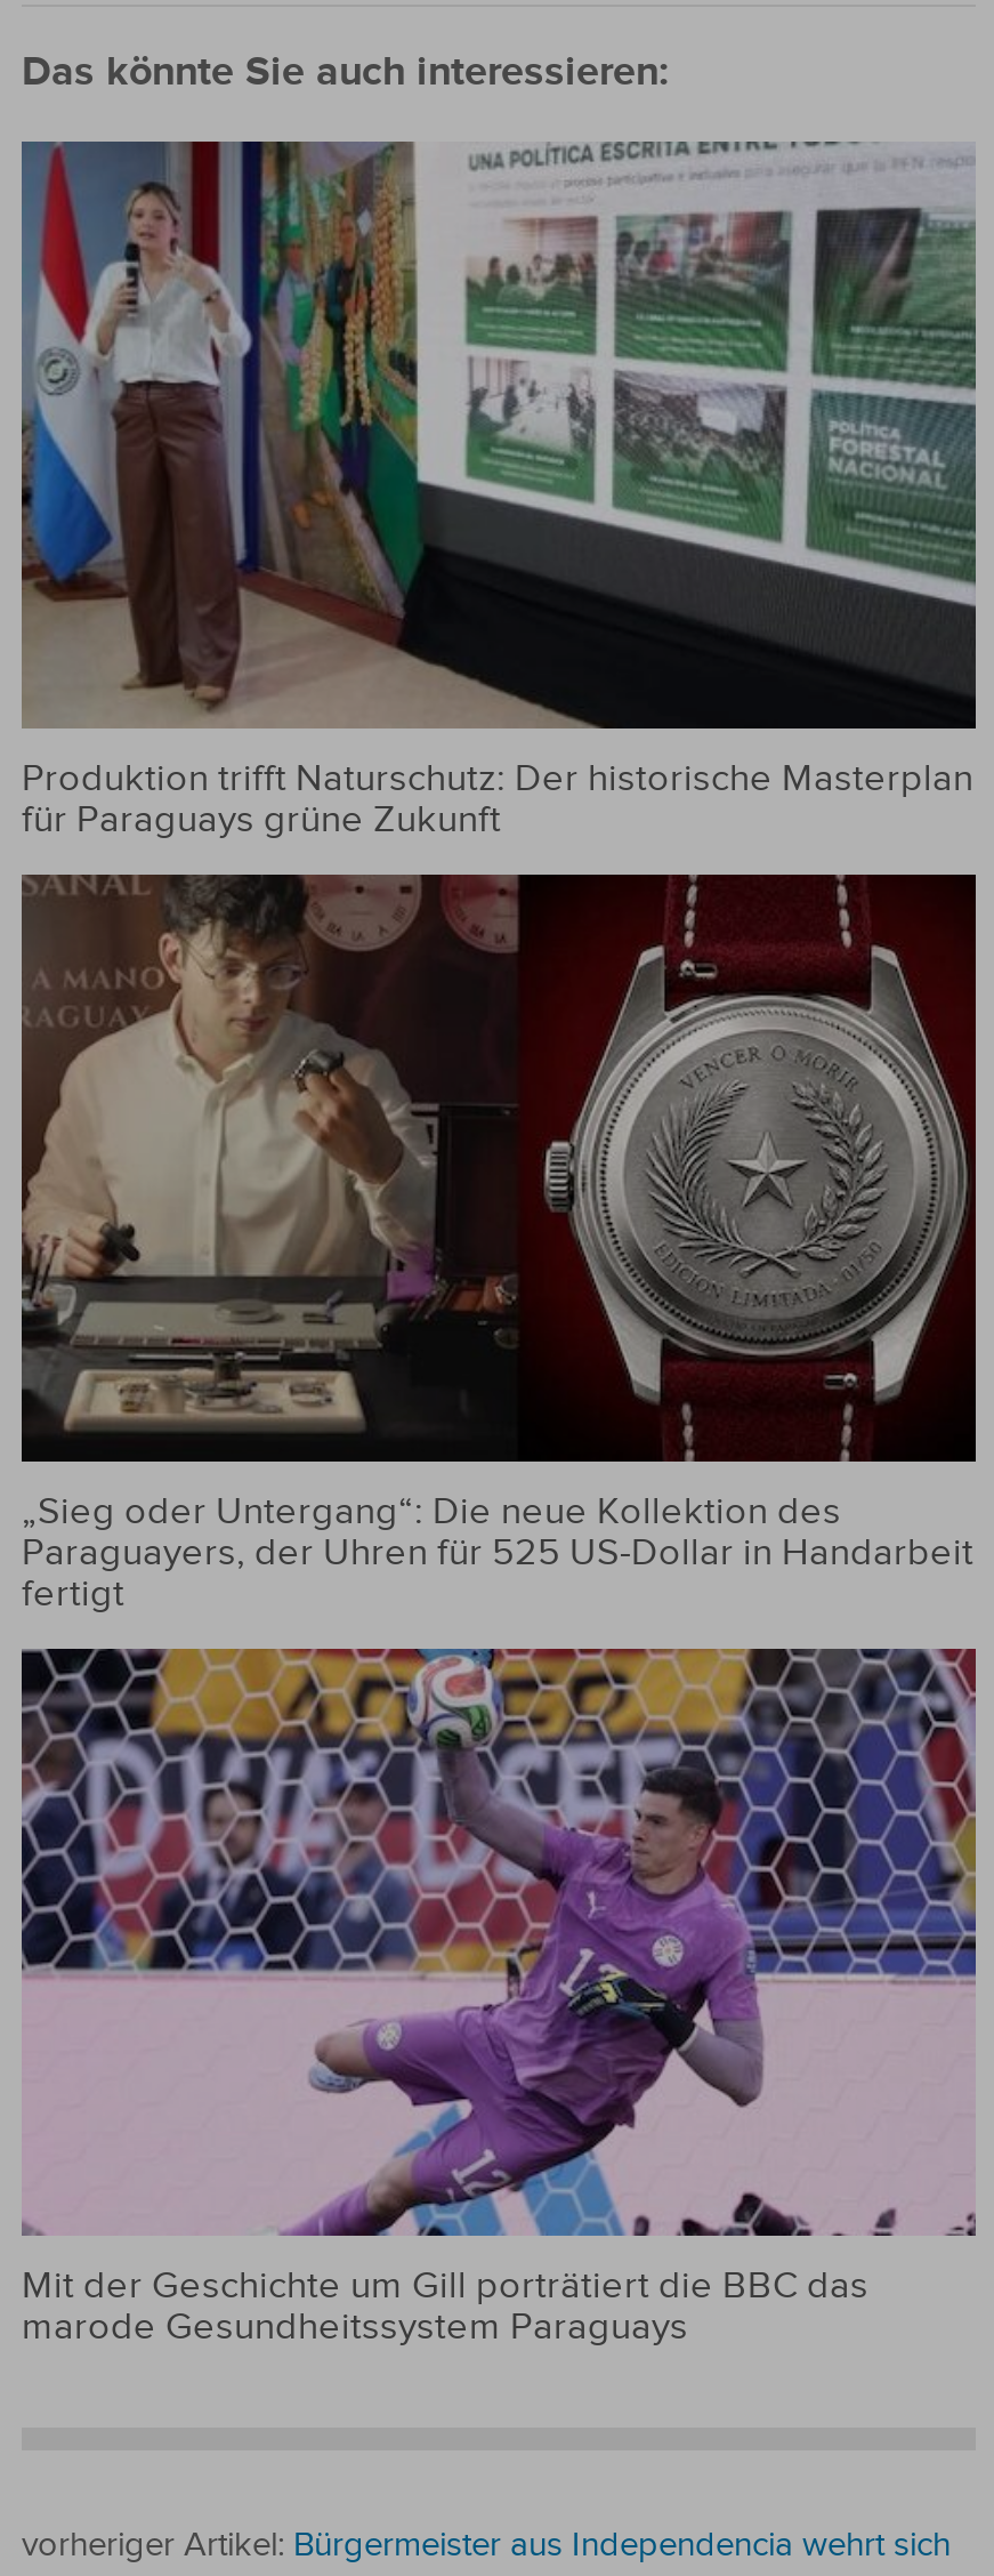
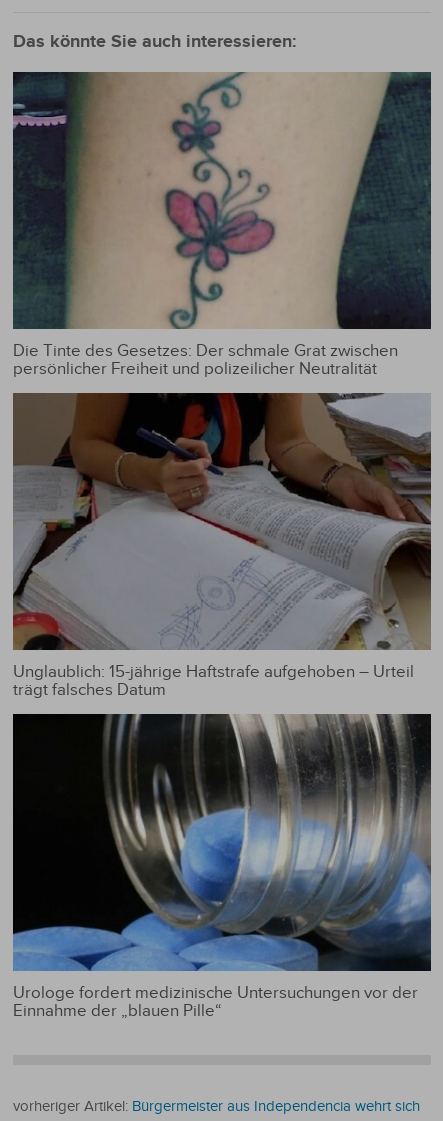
[19,139,976,843] [image] | Produktion trifft Naturschutz: Der historische Masterplan | für Paraguays grüne Zukunft -> [12,71,432,379] [image] | Die Tinte des Gesetzes: Der schmale Grat zwischen | persönlicher Freiheit und polizeilicher Neutralität
[19,872,978,1617] [image] | „Sieg oder Untergang“: Die neue Kollektion des | Paraguayers, der Uhren für 525 US-Dollar in Handarbeit | fertigt -> [12,392,432,700] [image] | Unglaublich: 15-jährige Haftstrafe aufgehoben – Urteil | trägt falsches Datum
[19,1647,978,2350] [image] | Mit der Geschichte um Gill porträtiert die BBC das | marode Gesundheitssystem Paraguays -> [12,713,432,1021] [image] | Urologe fordert medizinische Untersuchungen vor der | Einnahme der „blauen Pille“

